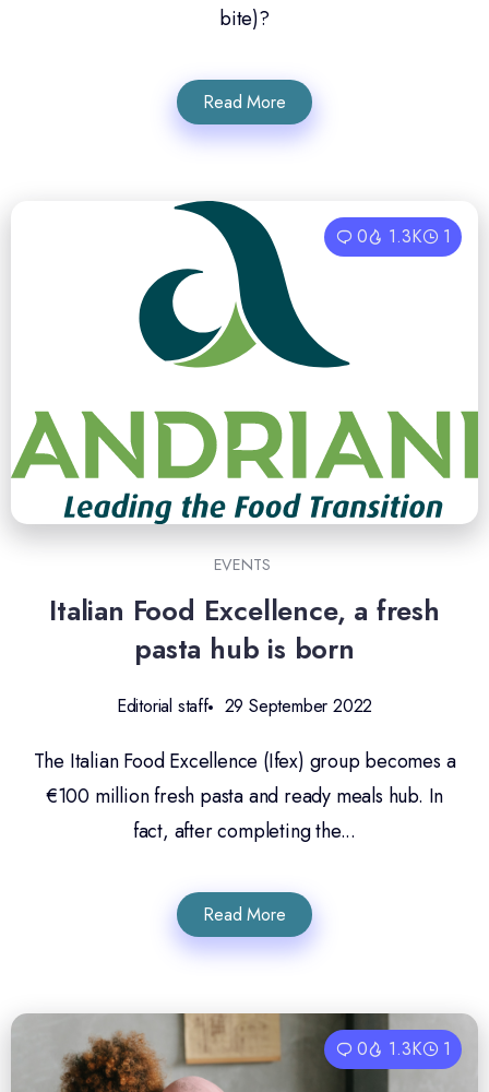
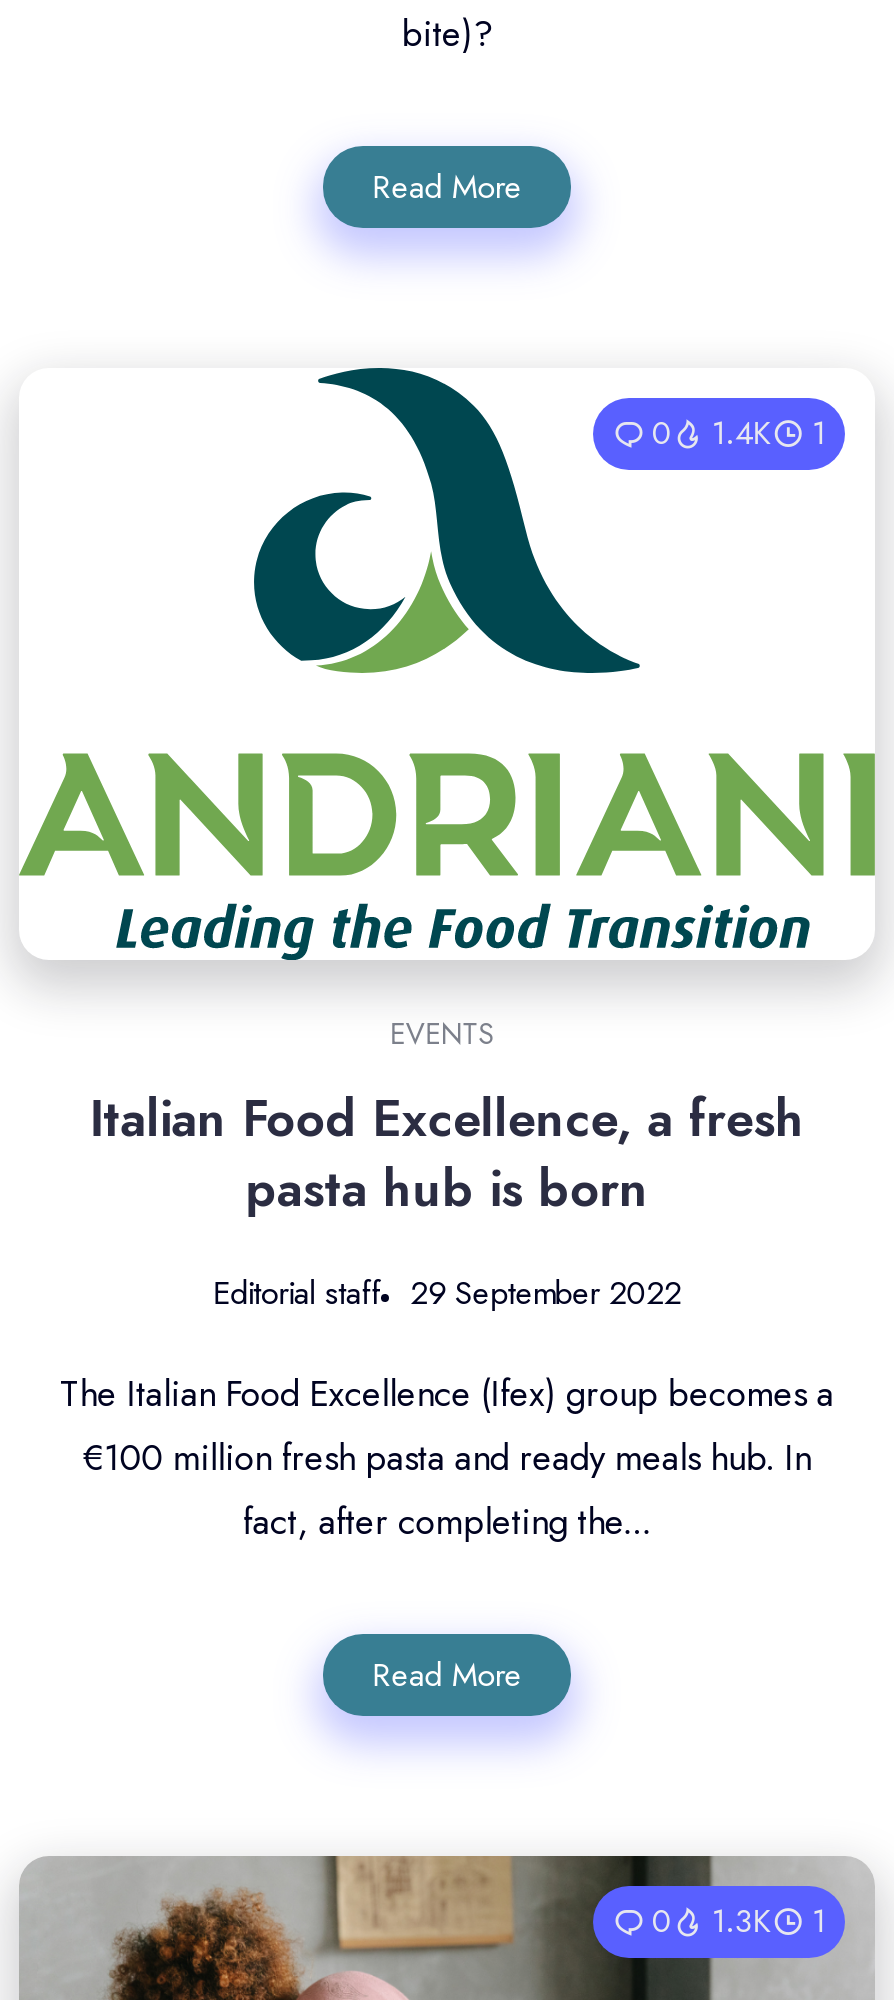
[356,224,451,249] 0 1.3K 1 -> [652,410,825,456] 0 1.4K 1

